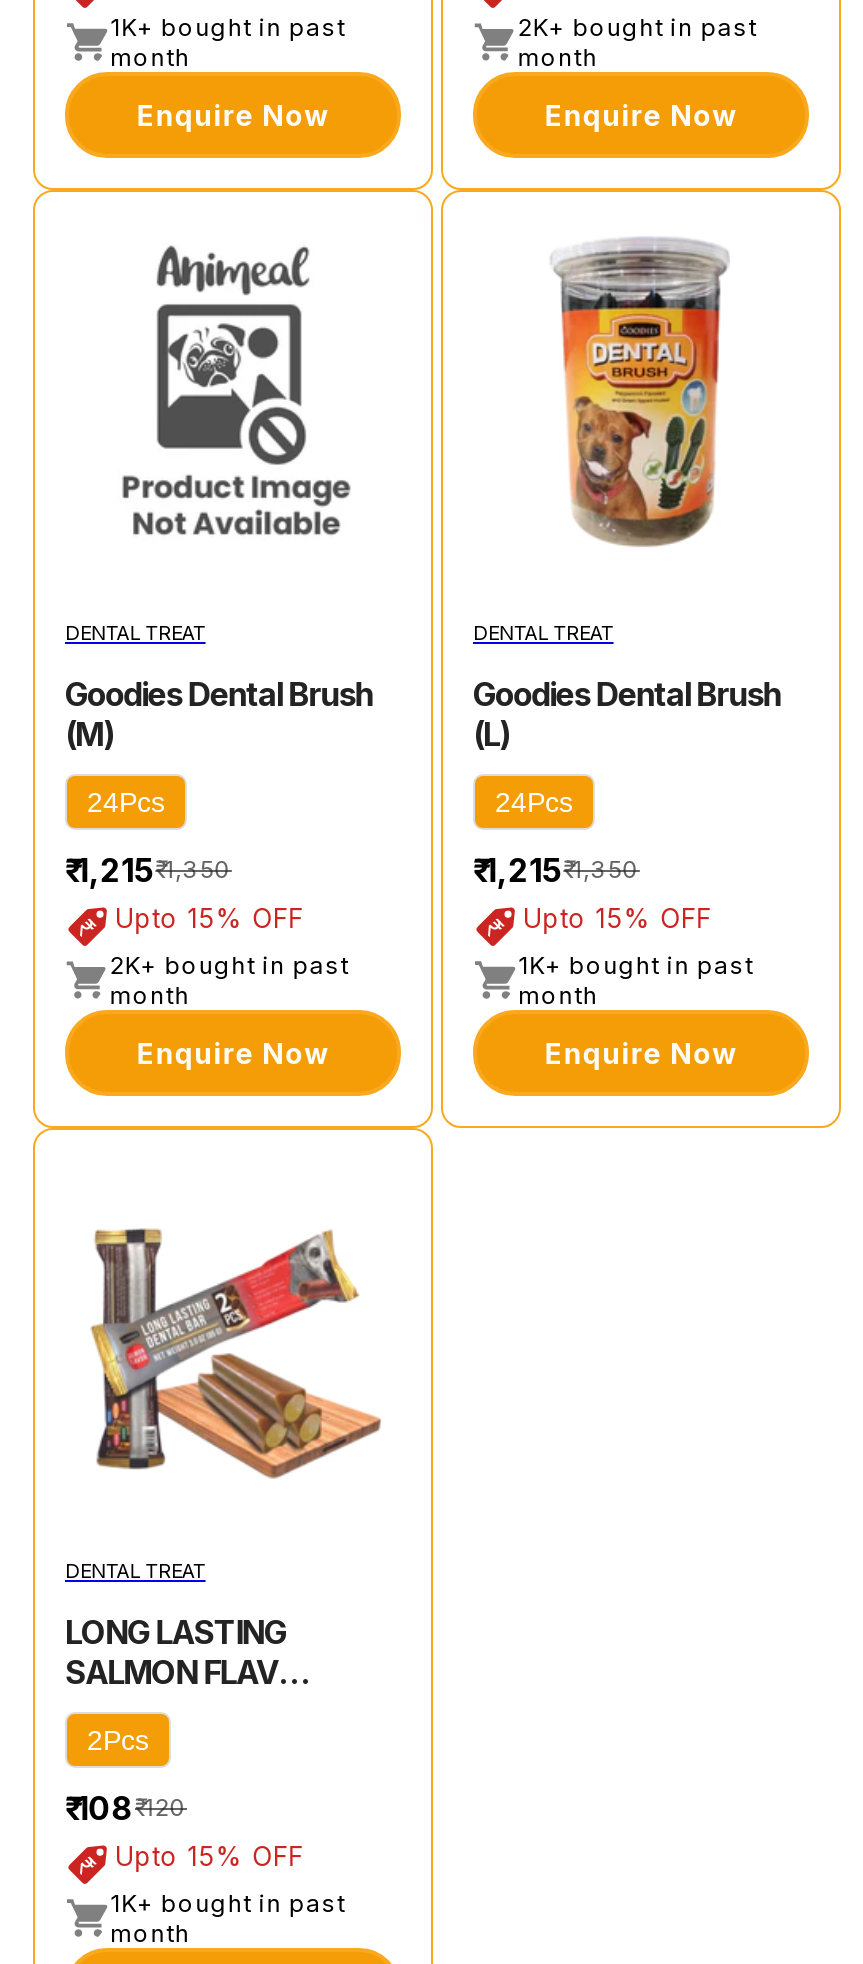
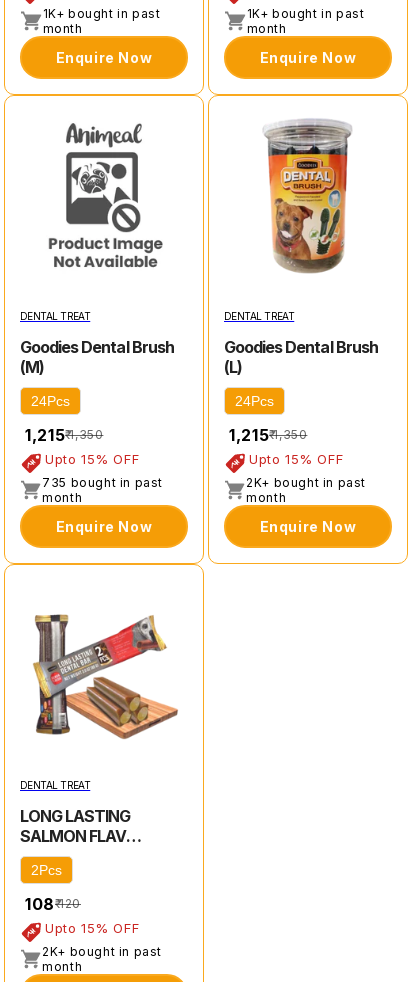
[518,12,757,42] 2K+ bought in past -> [246,6,364,21] 1K+ bought in past
[110,950,349,980] 2K+ bought in past -> [42,475,163,490] 735 bought in past
[518,950,754,980] 1K+ bought in past -> [246,475,366,490] 2K+ bought in past
[110,1888,346,1918] 1K+ bought in past -> [42,944,162,959] 2K+ bought in past

